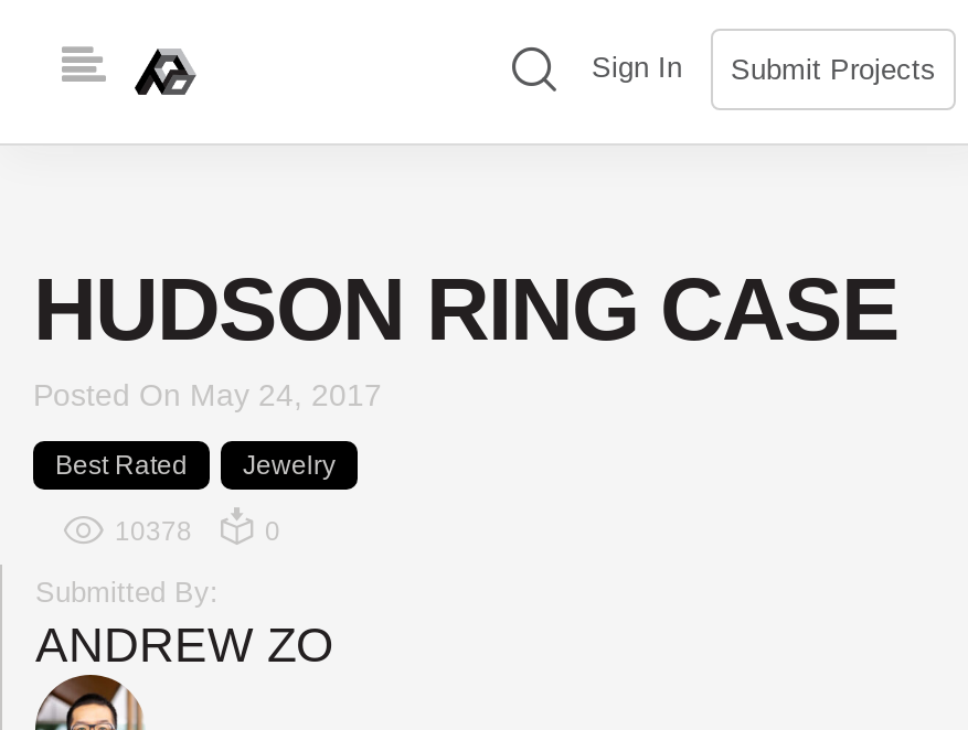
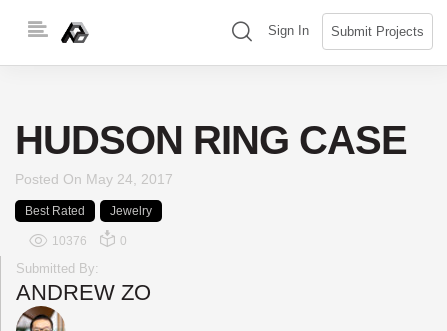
[115,515,192,546] 10378 -> [52,233,87,247] 10376

